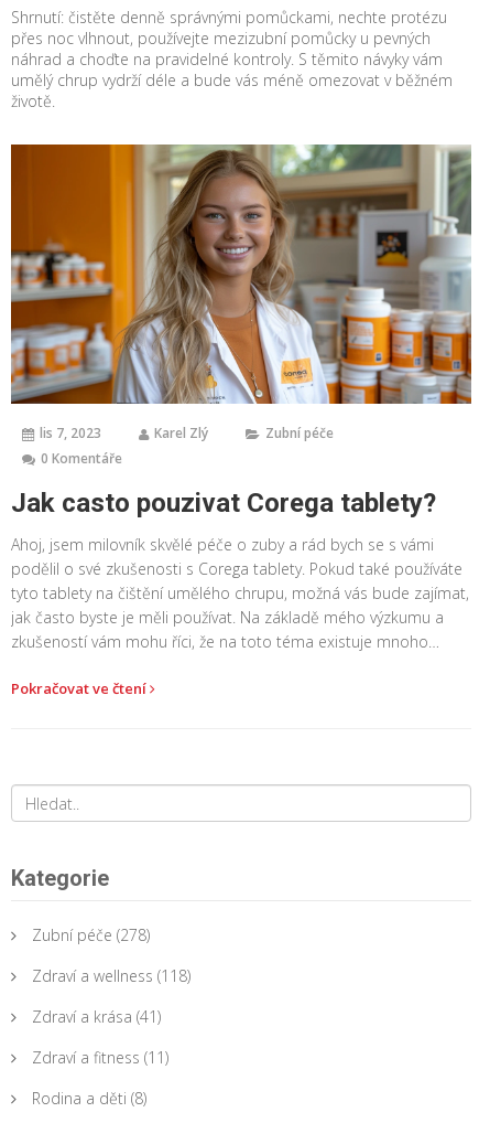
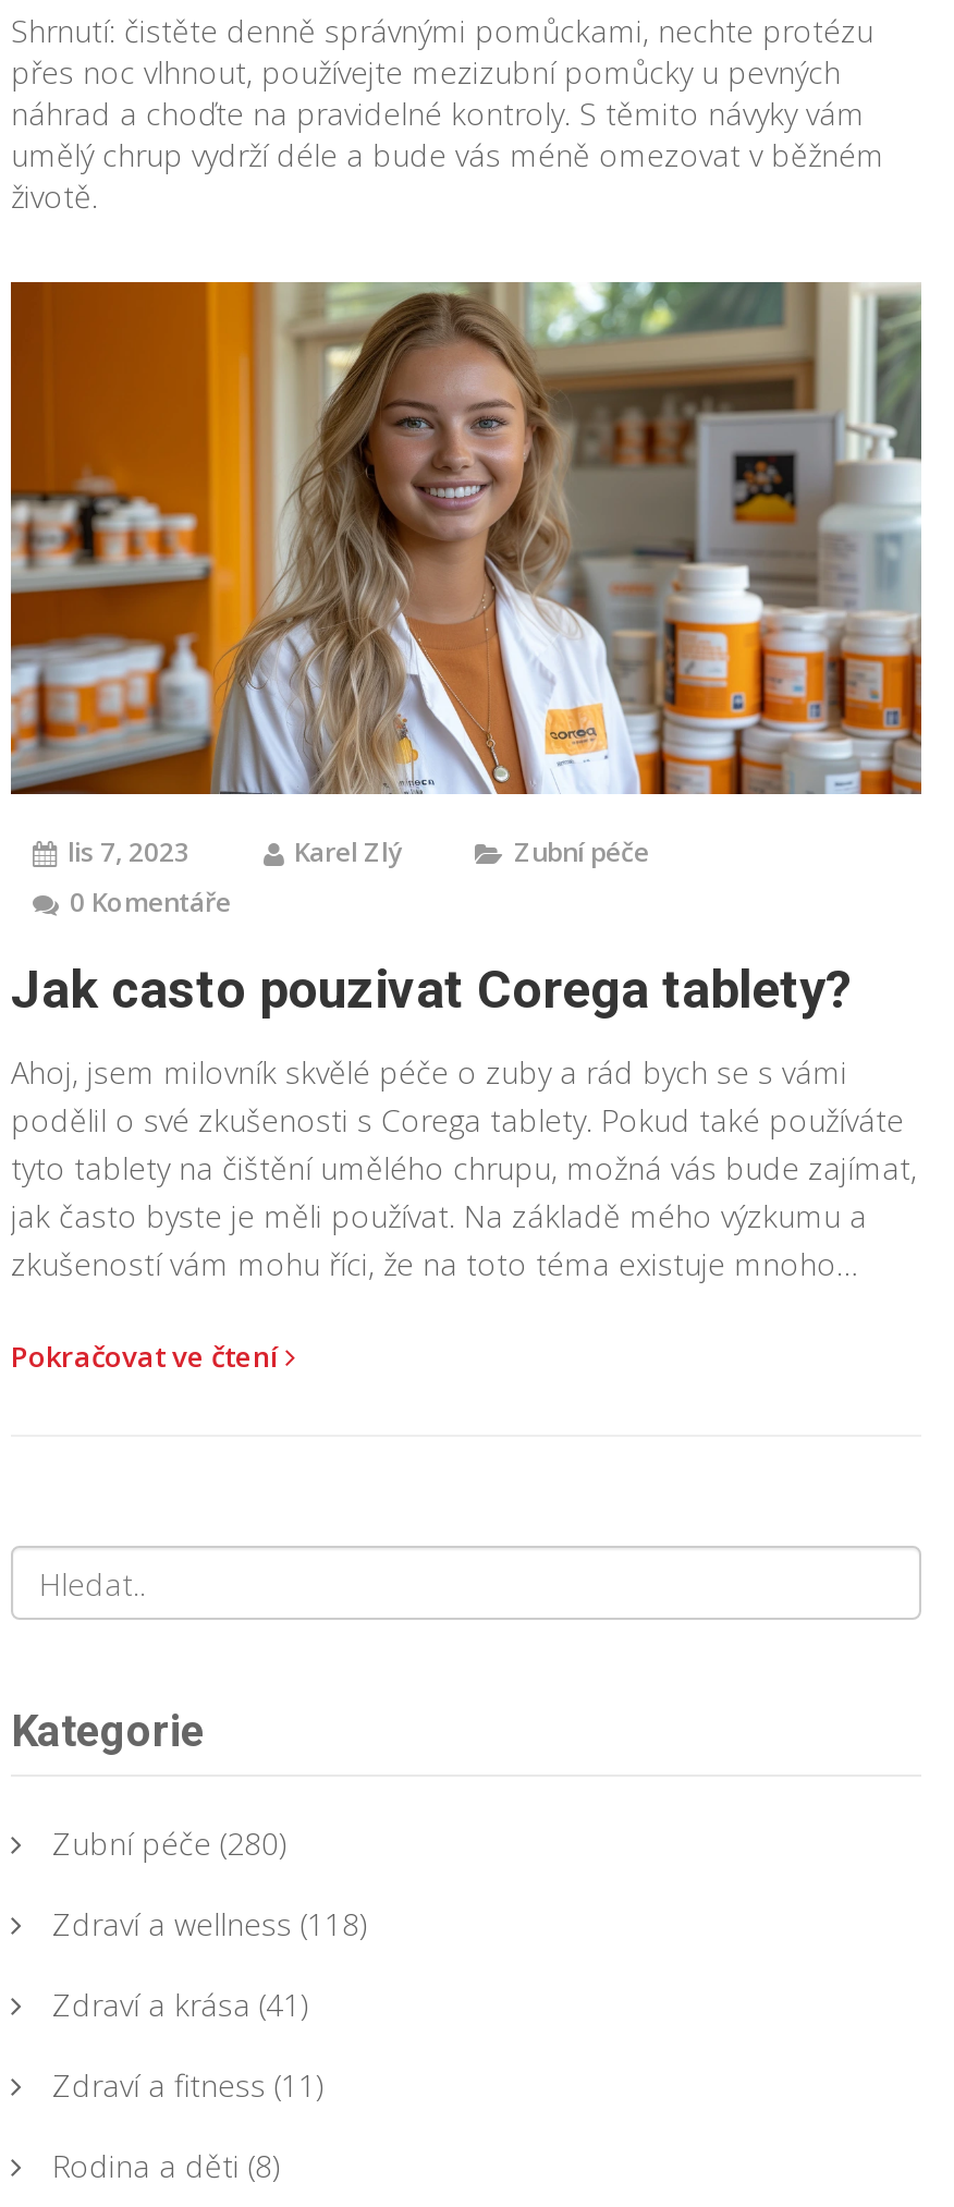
[32,925,150,946] Zubní péče (278) -> [52,1823,285,1864] Zubní péče (280)

